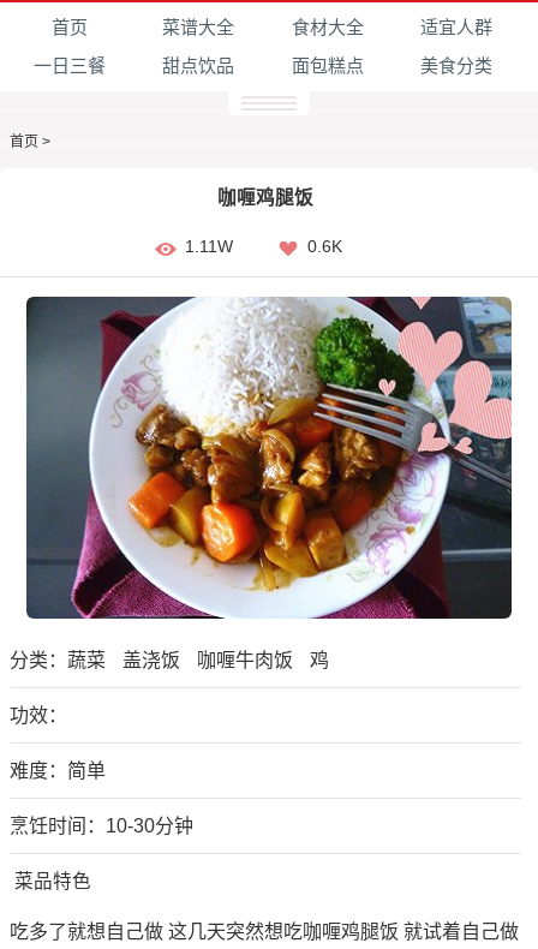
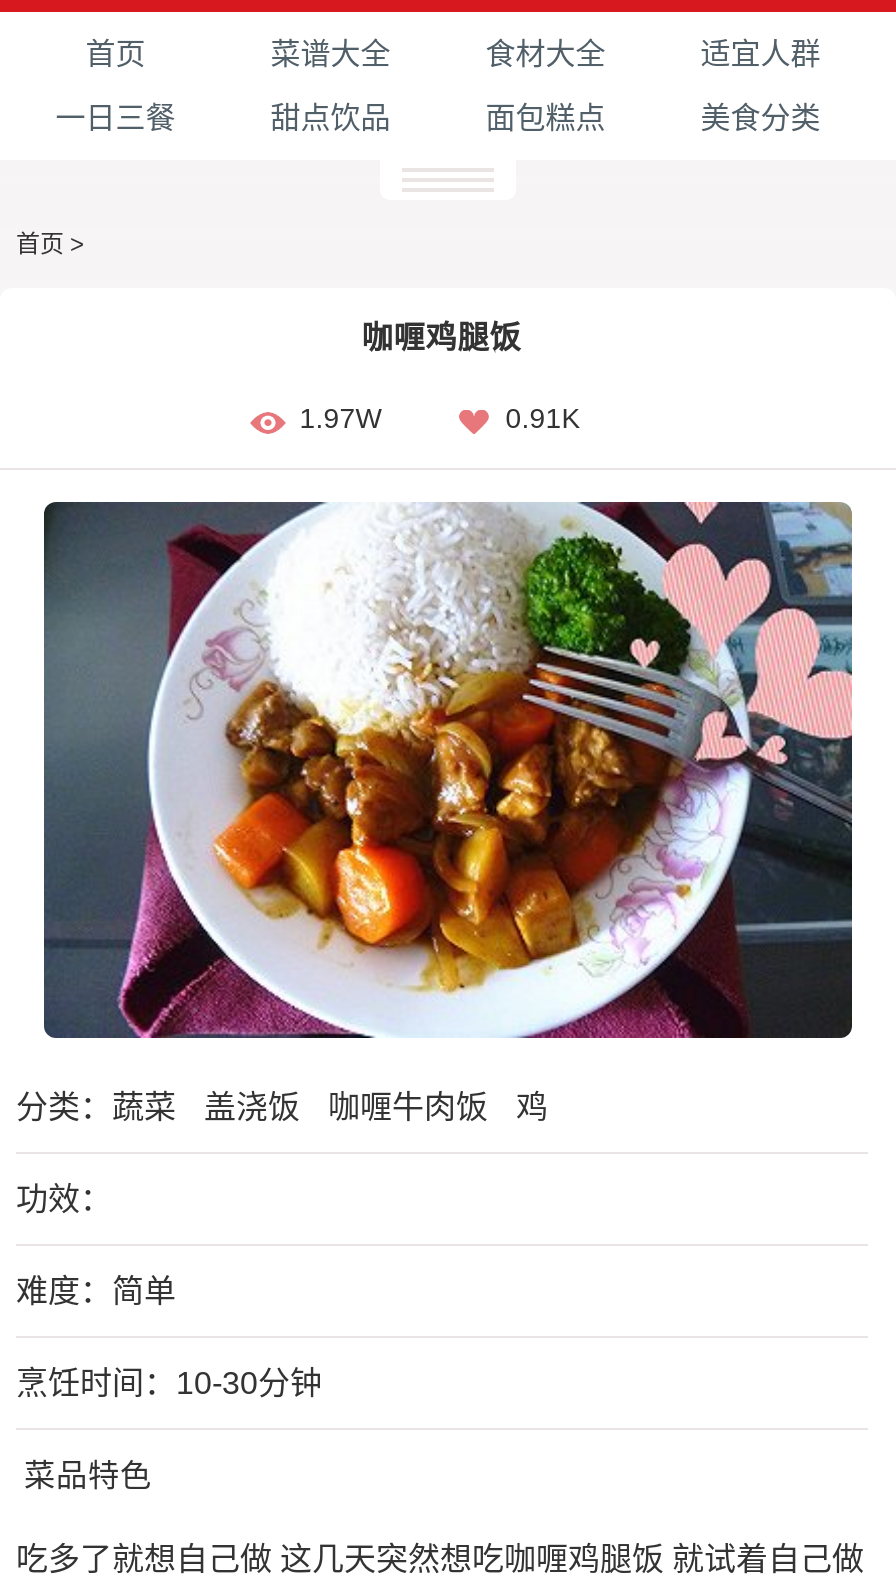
[185,237,343,256] 1.11W | 0.6K -> [300,402,580,434] 1.97W | 0.91K

